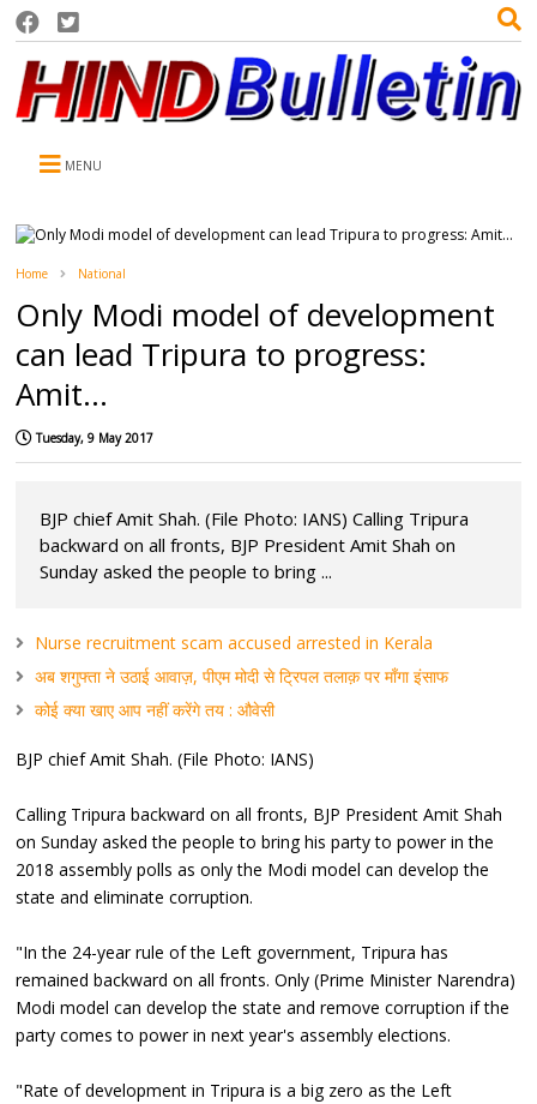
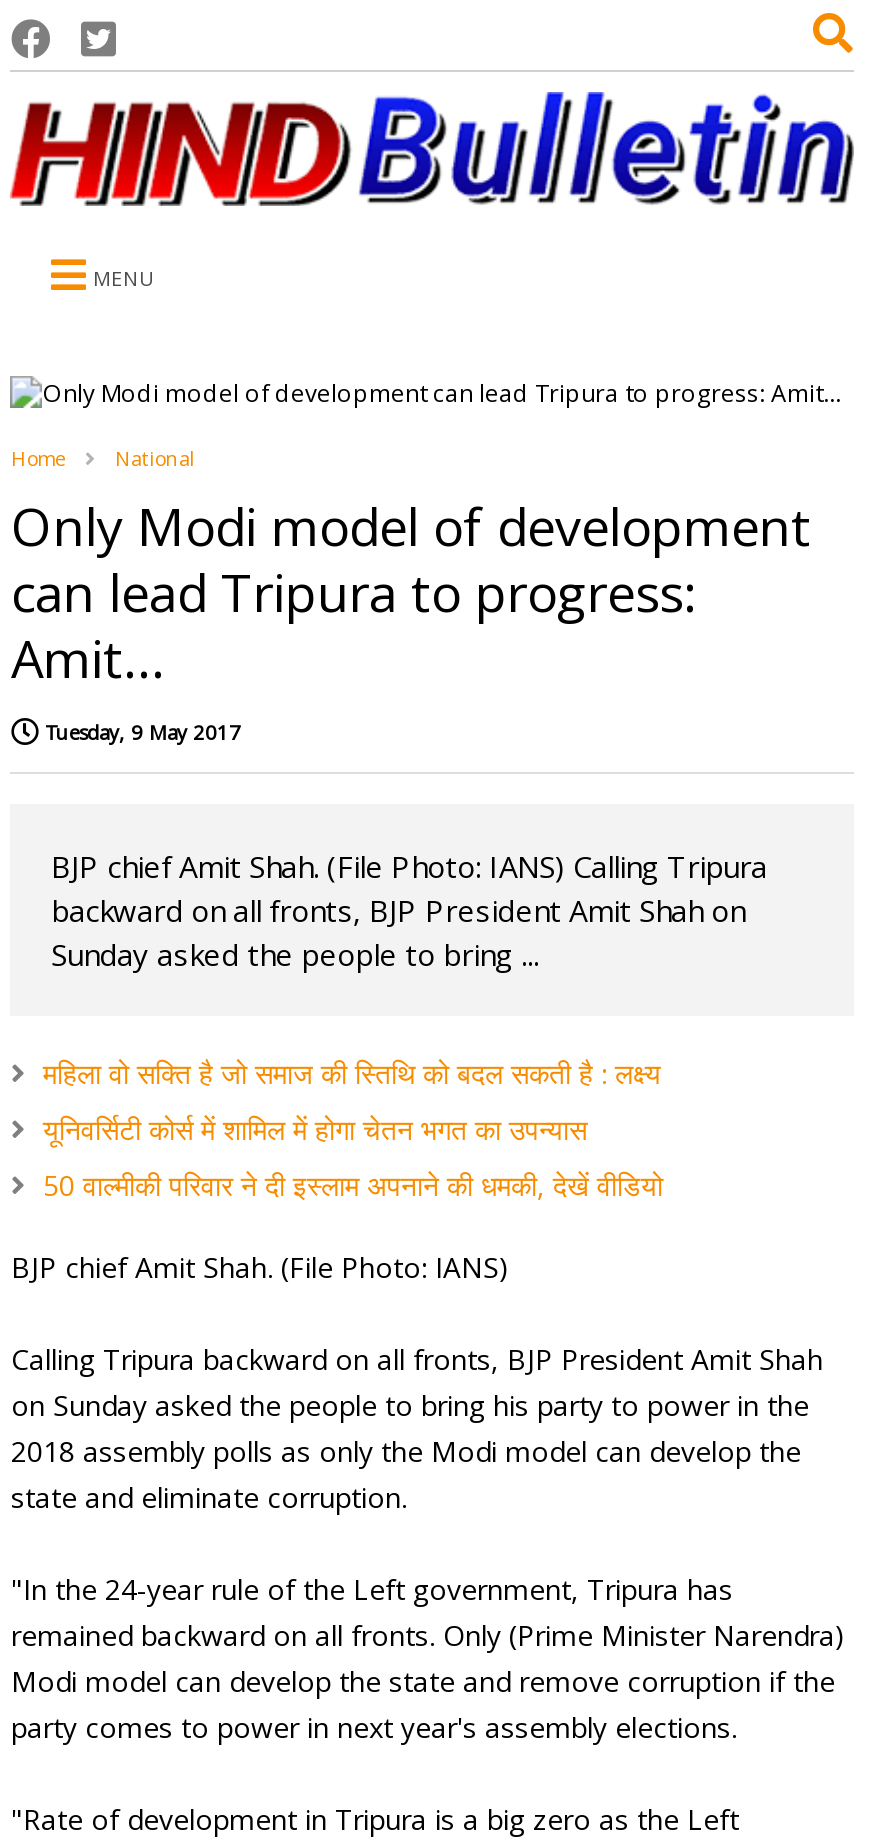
[35,631,433,653] Nurse recruitment scam accused arrested in Kerala -> [43,1053,661,1091] महिला वो सक्ति है जो समाज की स्तिथि को बदल सकती है : लक्ष्य
[35,664,449,687] अब शगुफ्ता ने उठाई आवाज़, पीएम मोदी से ट्रिपल तलाक़ पर माँगा इंसाफ -> [43,1109,587,1147] यूनिवर्सिटी कोर्स में शामिल में होगा चेतन भगत का उपन्यास
[35,698,275,721] कोई क्या खाए आप नहीं करेंगे तय : औवेसी -> [43,1165,663,1203] 50 वाल्मीकी परिवार ने दी इस्लाम अपनाने की धमकी, देखें वीडियो

